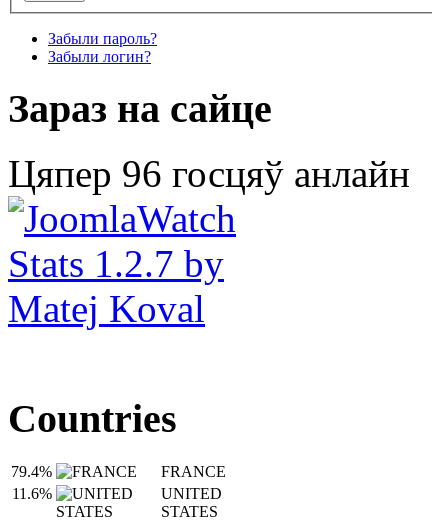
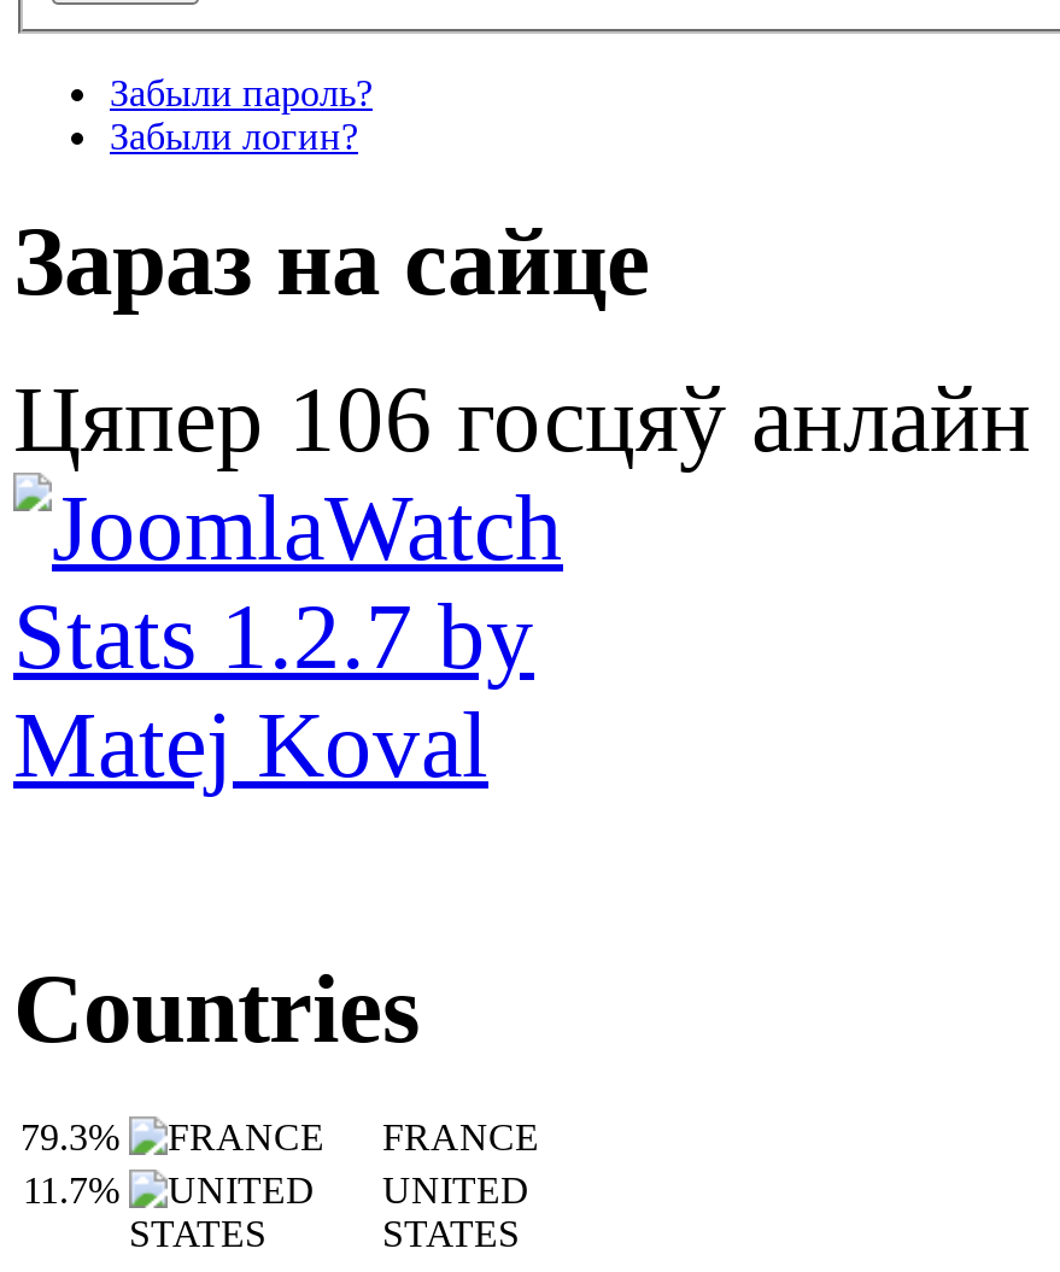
[8,152,410,195] Цяпер 96 госцяў анлайн -> [13,366,1031,470] Цяпер 106 госцяў анлайн
[11,463,52,480] 79.4% -> [21,1117,119,1158] 79.3%
[12,485,52,502] 11.6% -> [23,1170,119,1211] 11.7%

